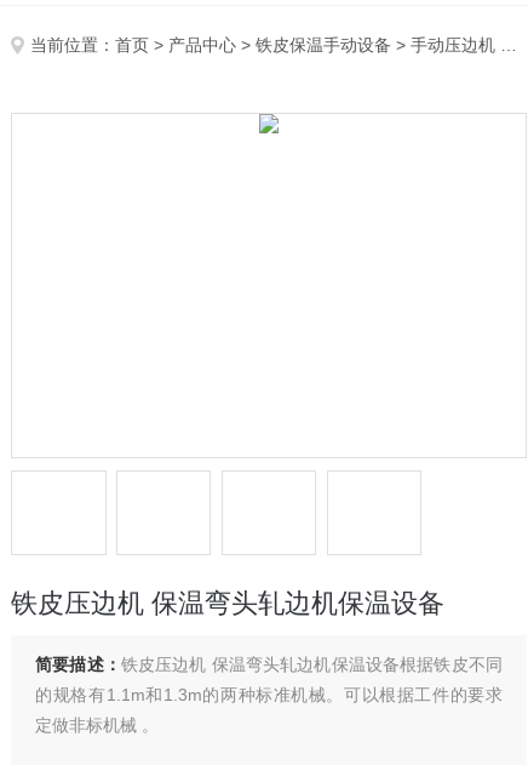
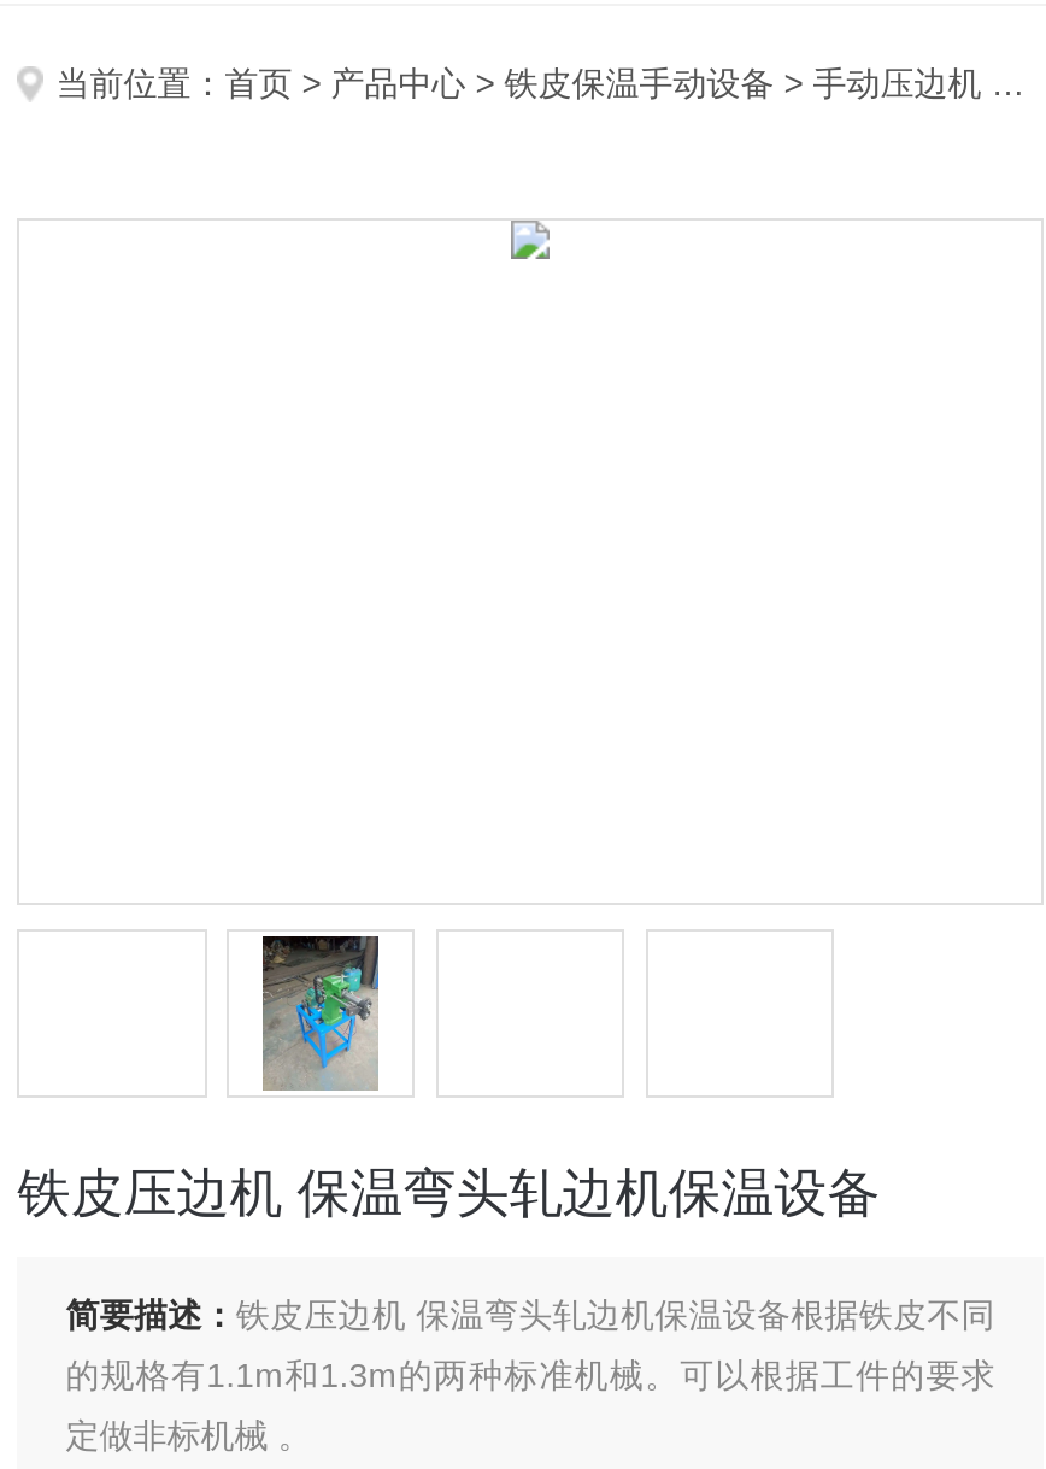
none -> [260,934,381,1093] [image]

